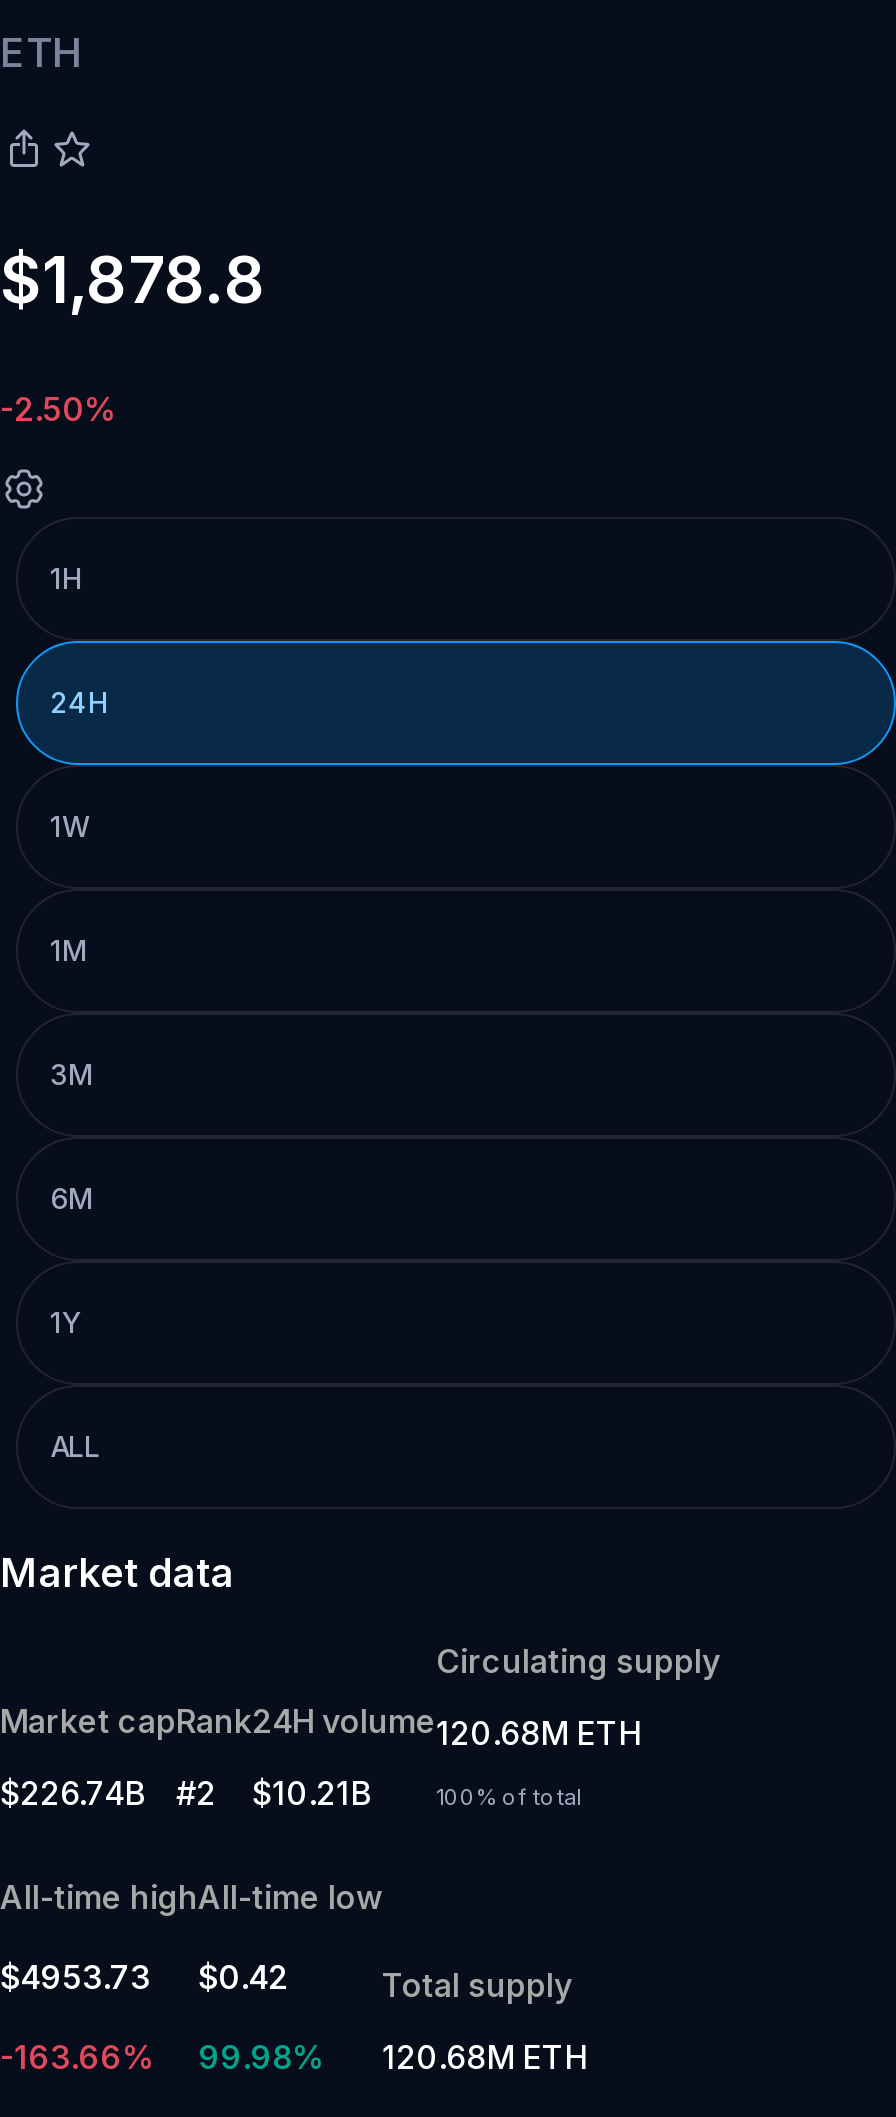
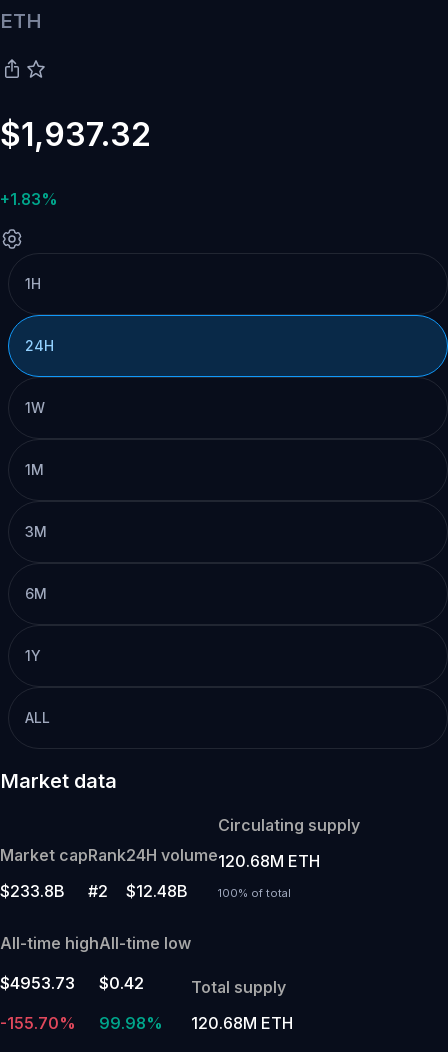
[0,240,266,318] $1,878.8 -> [0,115,151,154] $1,937.32
[0,388,118,428] -2.50% -> [0,189,58,209] +1.83%
[0,1774,146,1814] $226.74B -> [0,881,65,901] $233.8B
[252,1774,372,1814] $10.21B -> [126,881,188,901] $12.48B
[0,2038,586,2078] -163.66% 99.98% 120.68M ETH -> [0,1013,293,1033] -155.70% 99.98% 120.68M ETH

